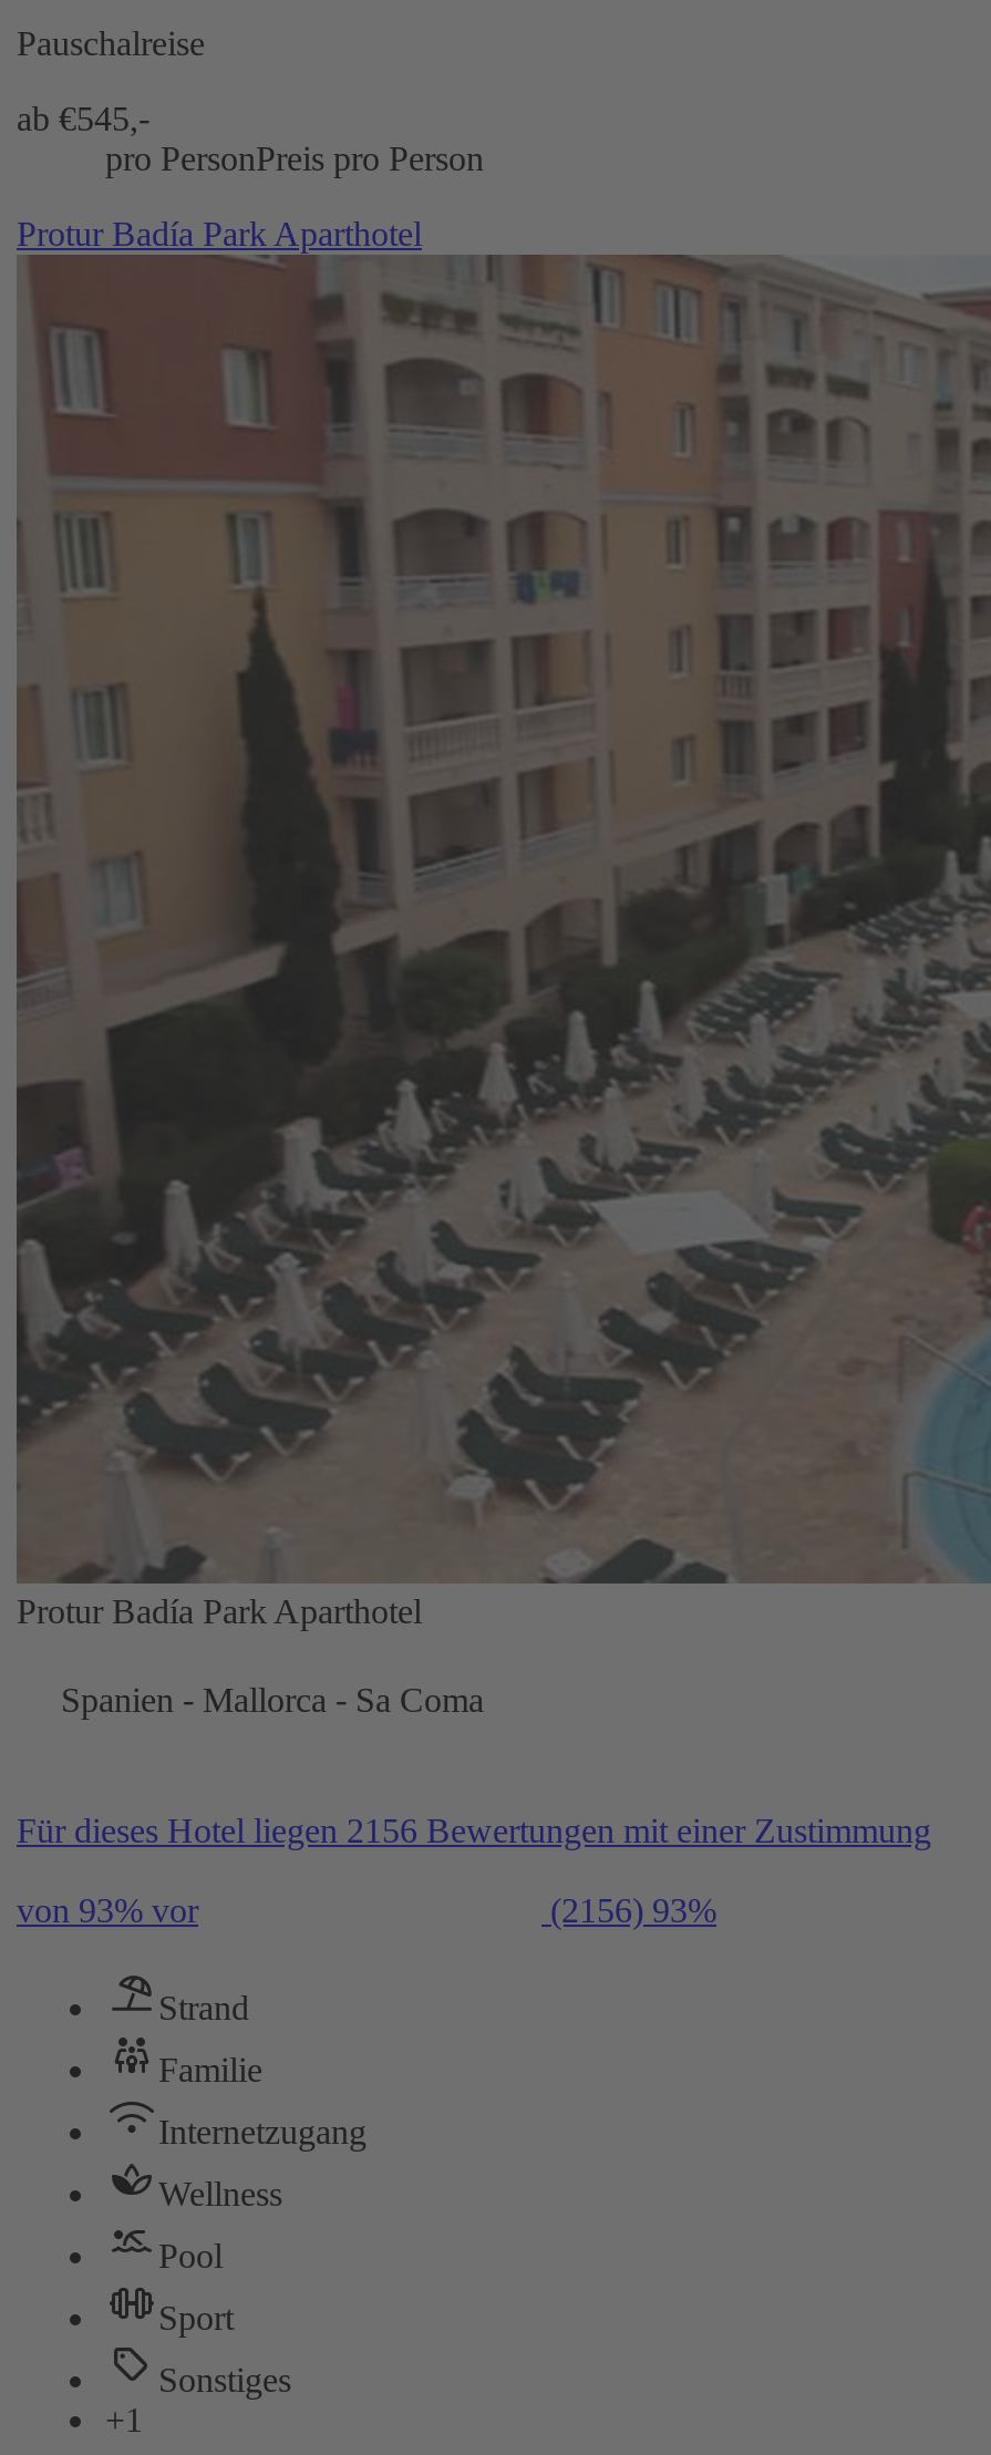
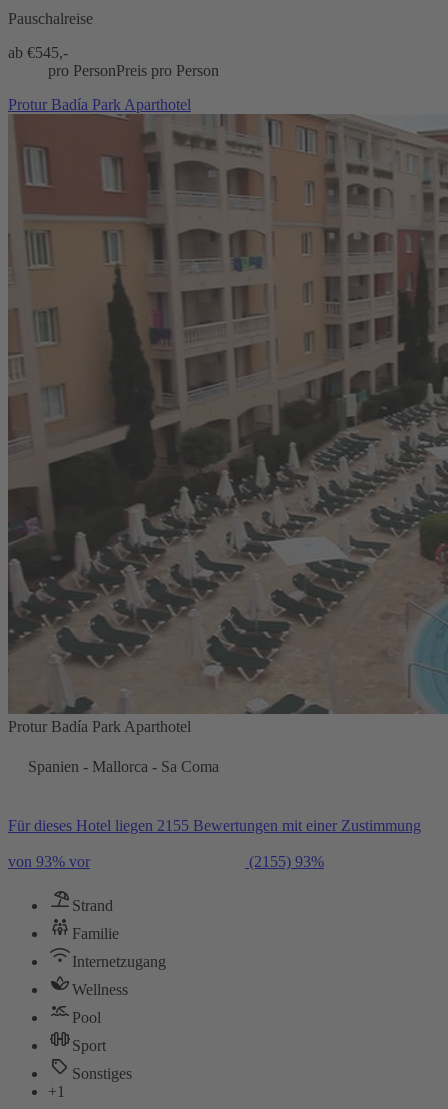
[17,1811,931,1849] Für dieses Hotel liegen 2156 Bewertungen mit einer Zustimmung -> [8,817,421,834] Für dieses Hotel liegen 2155 Bewertungen mit einer Zustimmung
[541,1891,716,1929] (2156) 93% -> [245,853,324,870] (2155) 93%

